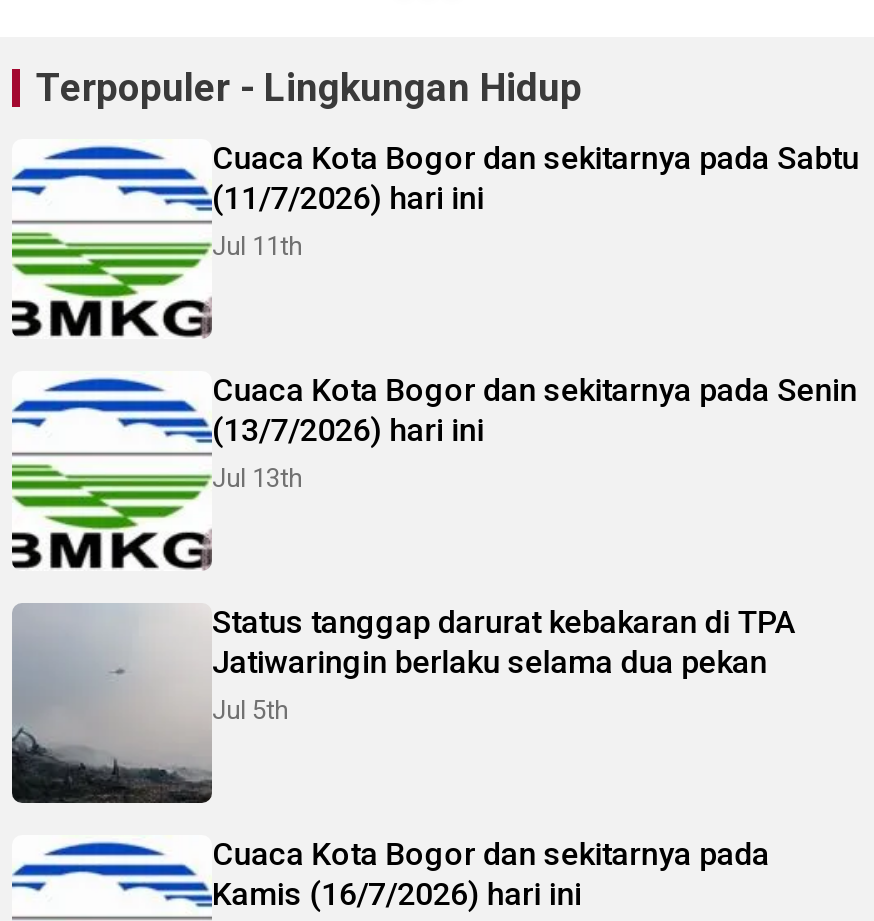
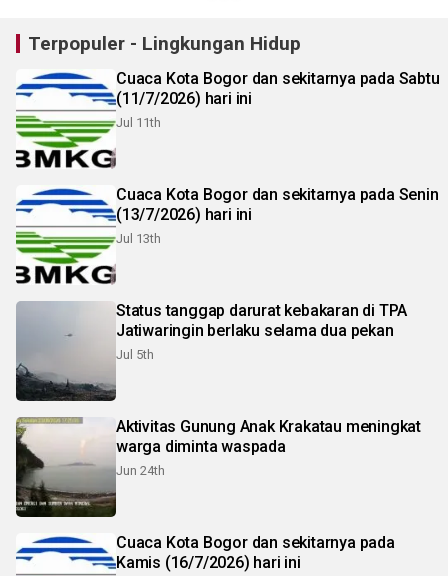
none -> [16,417,421,517] [image] | Aktivitas Gunung Anak Krakatau meningkat | warga diminta waspada | Jun 24th

